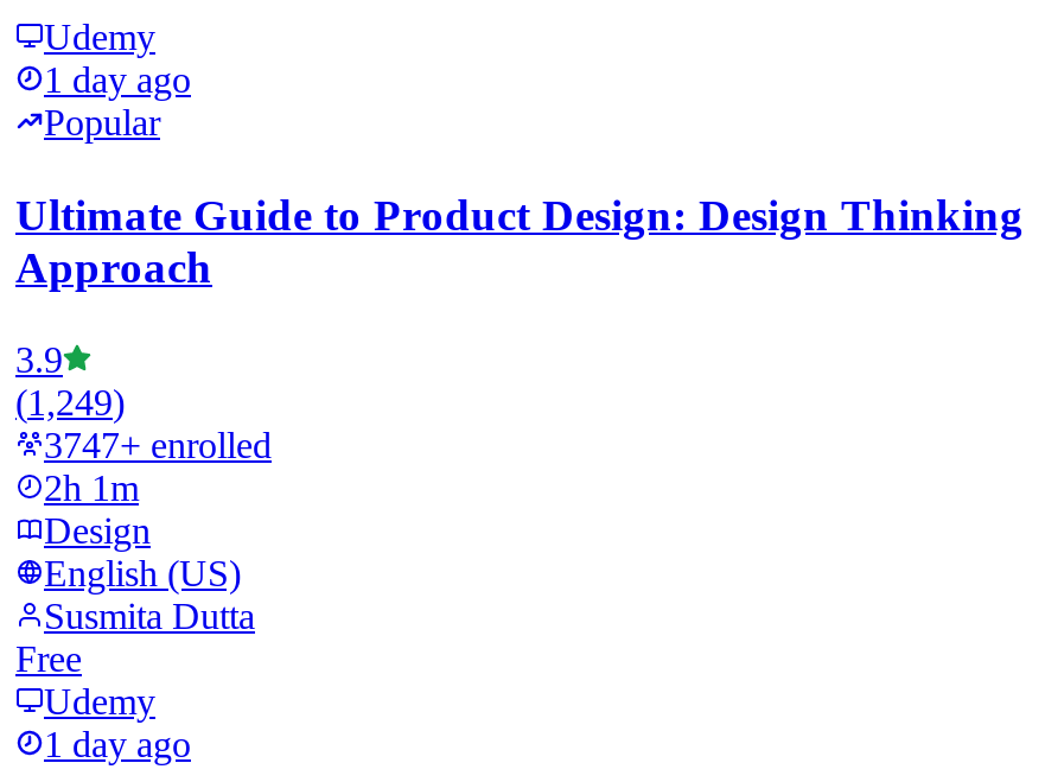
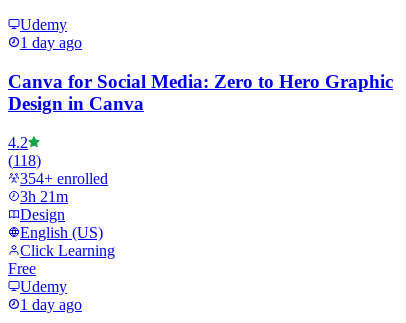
[15,102,1024,507] Popular | Ultimate Guide to Product Design: Design Thinking | Approach | 3.9 | (1,249) | 3747+ enrolled | 2h 1m -> [8,71,393,205] Canva for Social Media: Zero to Hero Graphic | Design in Canva | 4.2 | (118) | 354+ enrolled | 3h 21m
[44,595,255,635] Susmita Dutta -> [20,242,115,259] Click Learning

